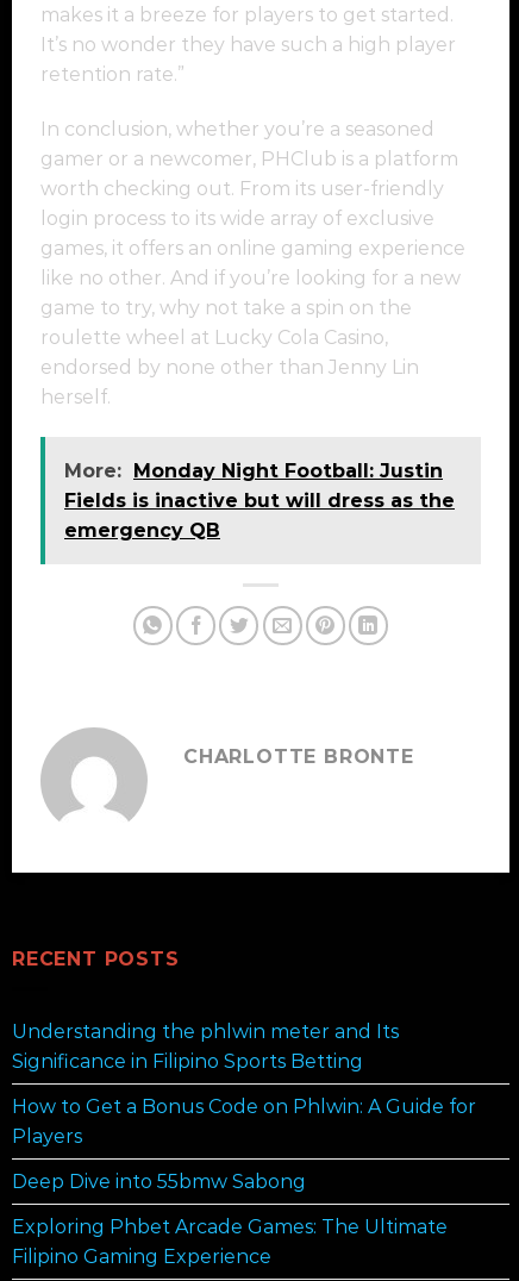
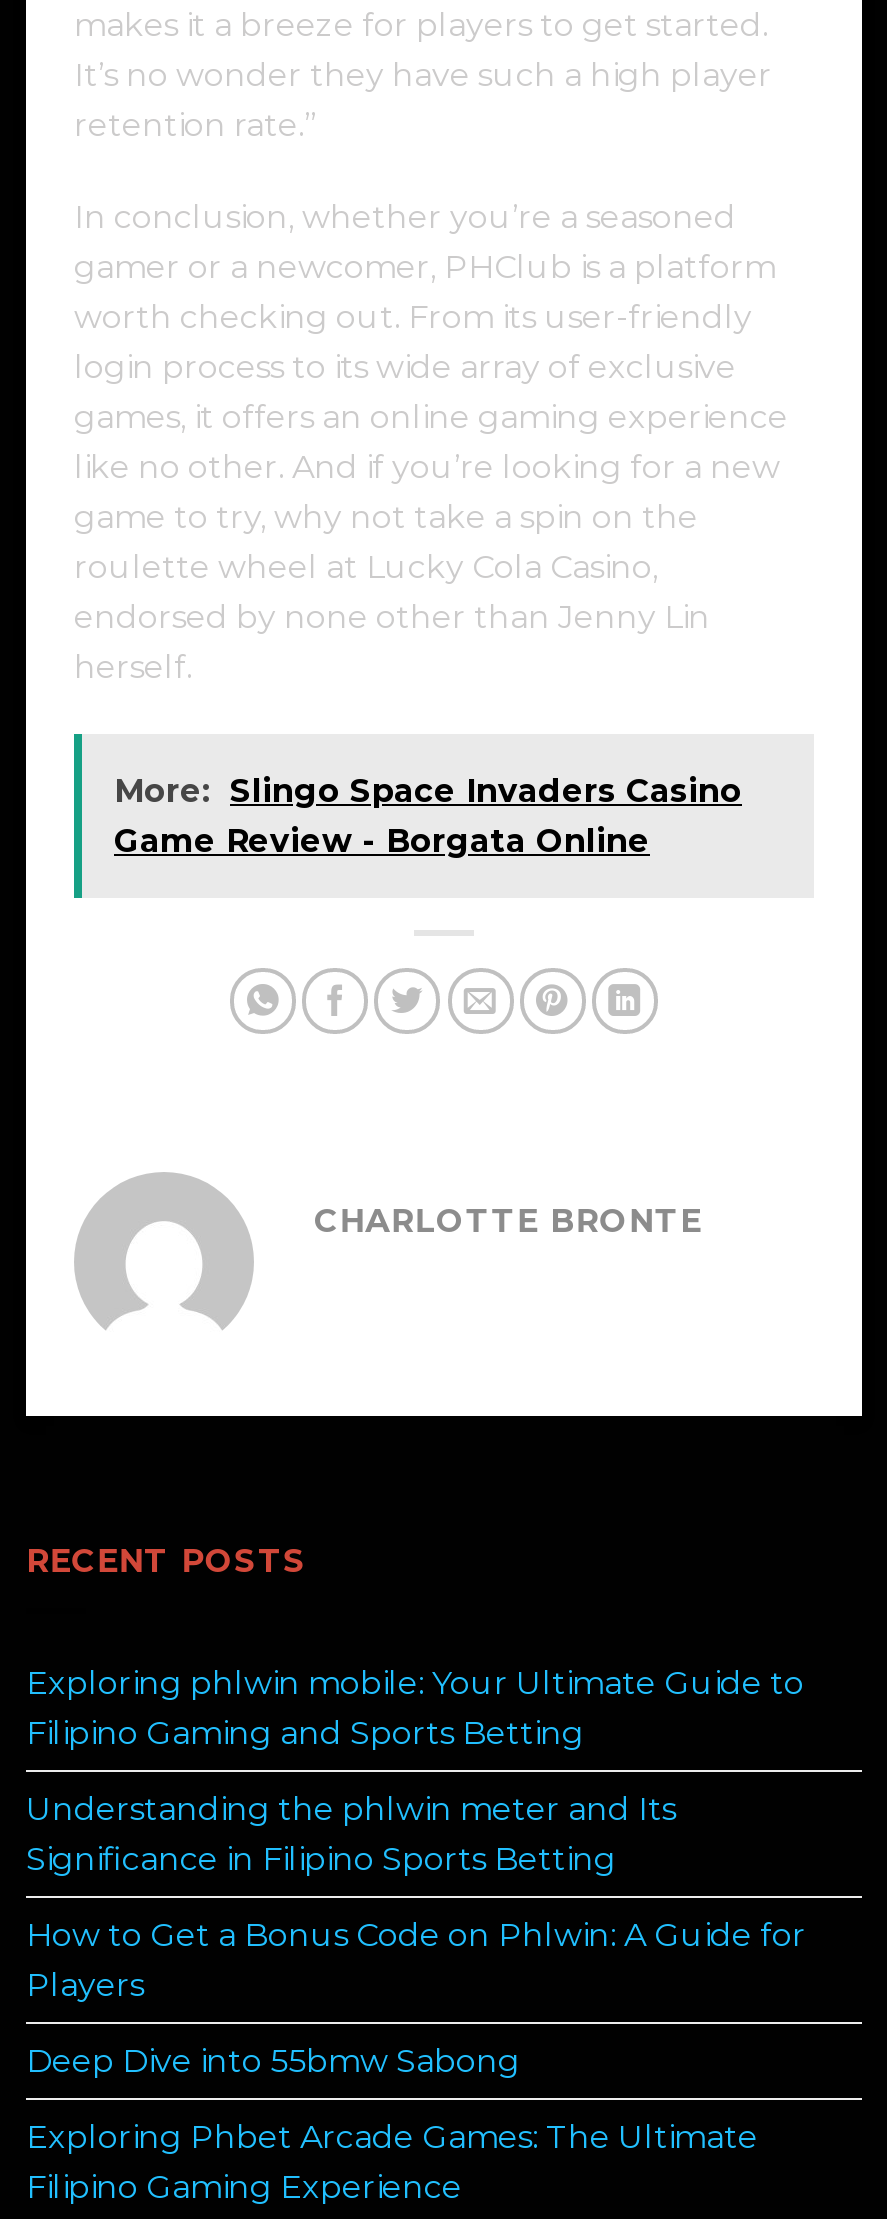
[64,460,455,542] More: Monday Night Football: Justin | Fields is inactive but will dress as the | emergency QB -> [114,772,742,860] More: Slingo Space Invaders Casino | Game Review - Borgata Online
moved [12,746,414,971] -> [26,1202,702,1580]: CHARLOTTE BRONTE | RECENT POSTS
none -> [26,1664,804,1752] Exploring phlwin mobile: Your Ultimate Guide to | Filipino Gaming and Sports Betting

